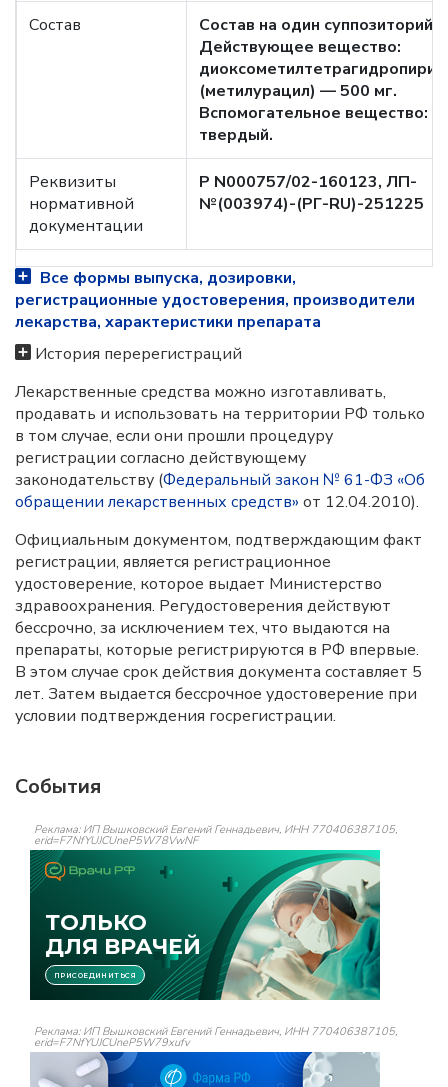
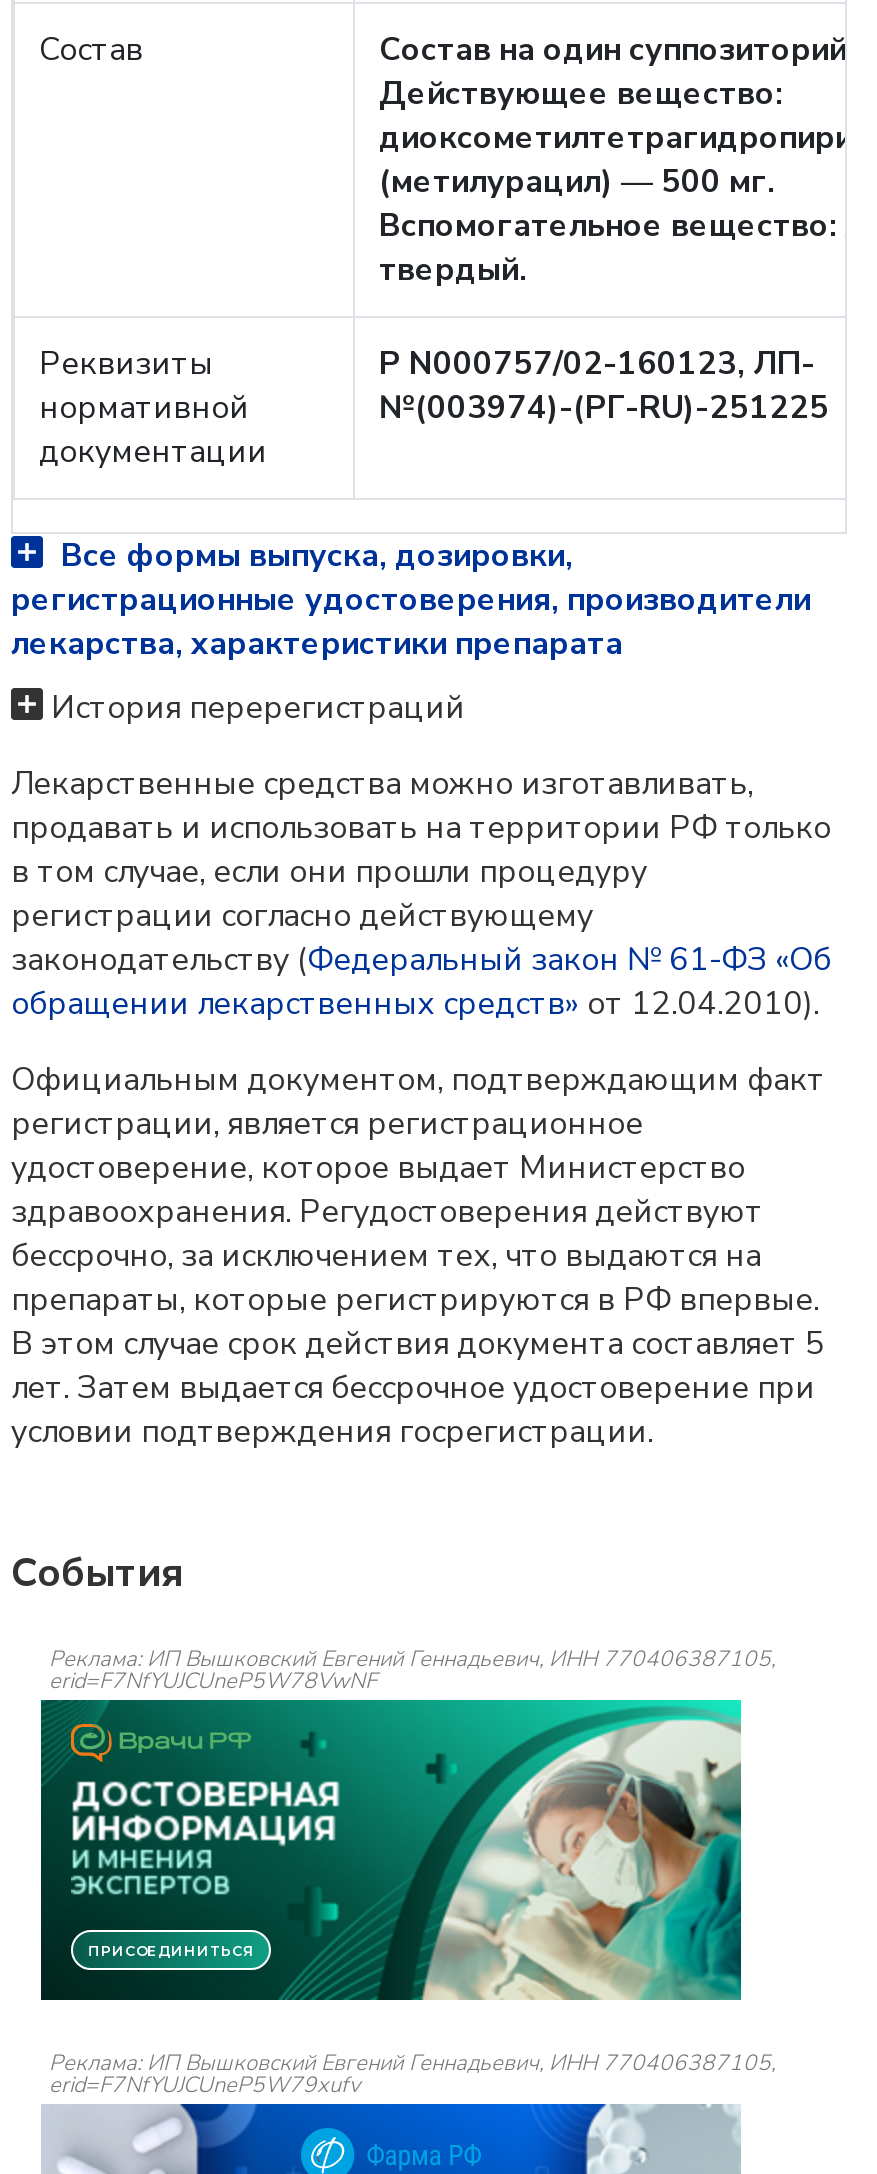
[45,891,200,958] [image] -> [71,1780,379,1914] [image]

